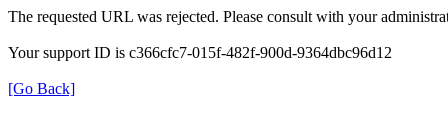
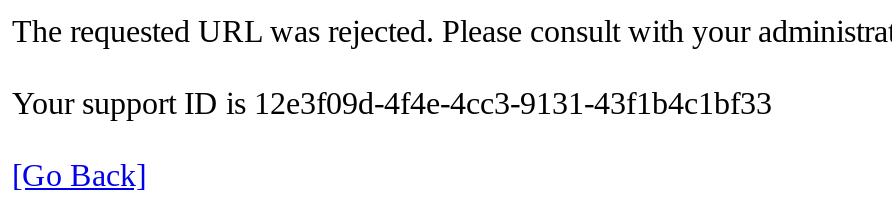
[8,44,392,61] Your support ID is c366cfc7-015f-482f-900d-9364dbc96d12 -> [12,86,772,120] Your support ID is 12e3f09d-4f4e-4cc3-9131-43f1b4c1bf33

